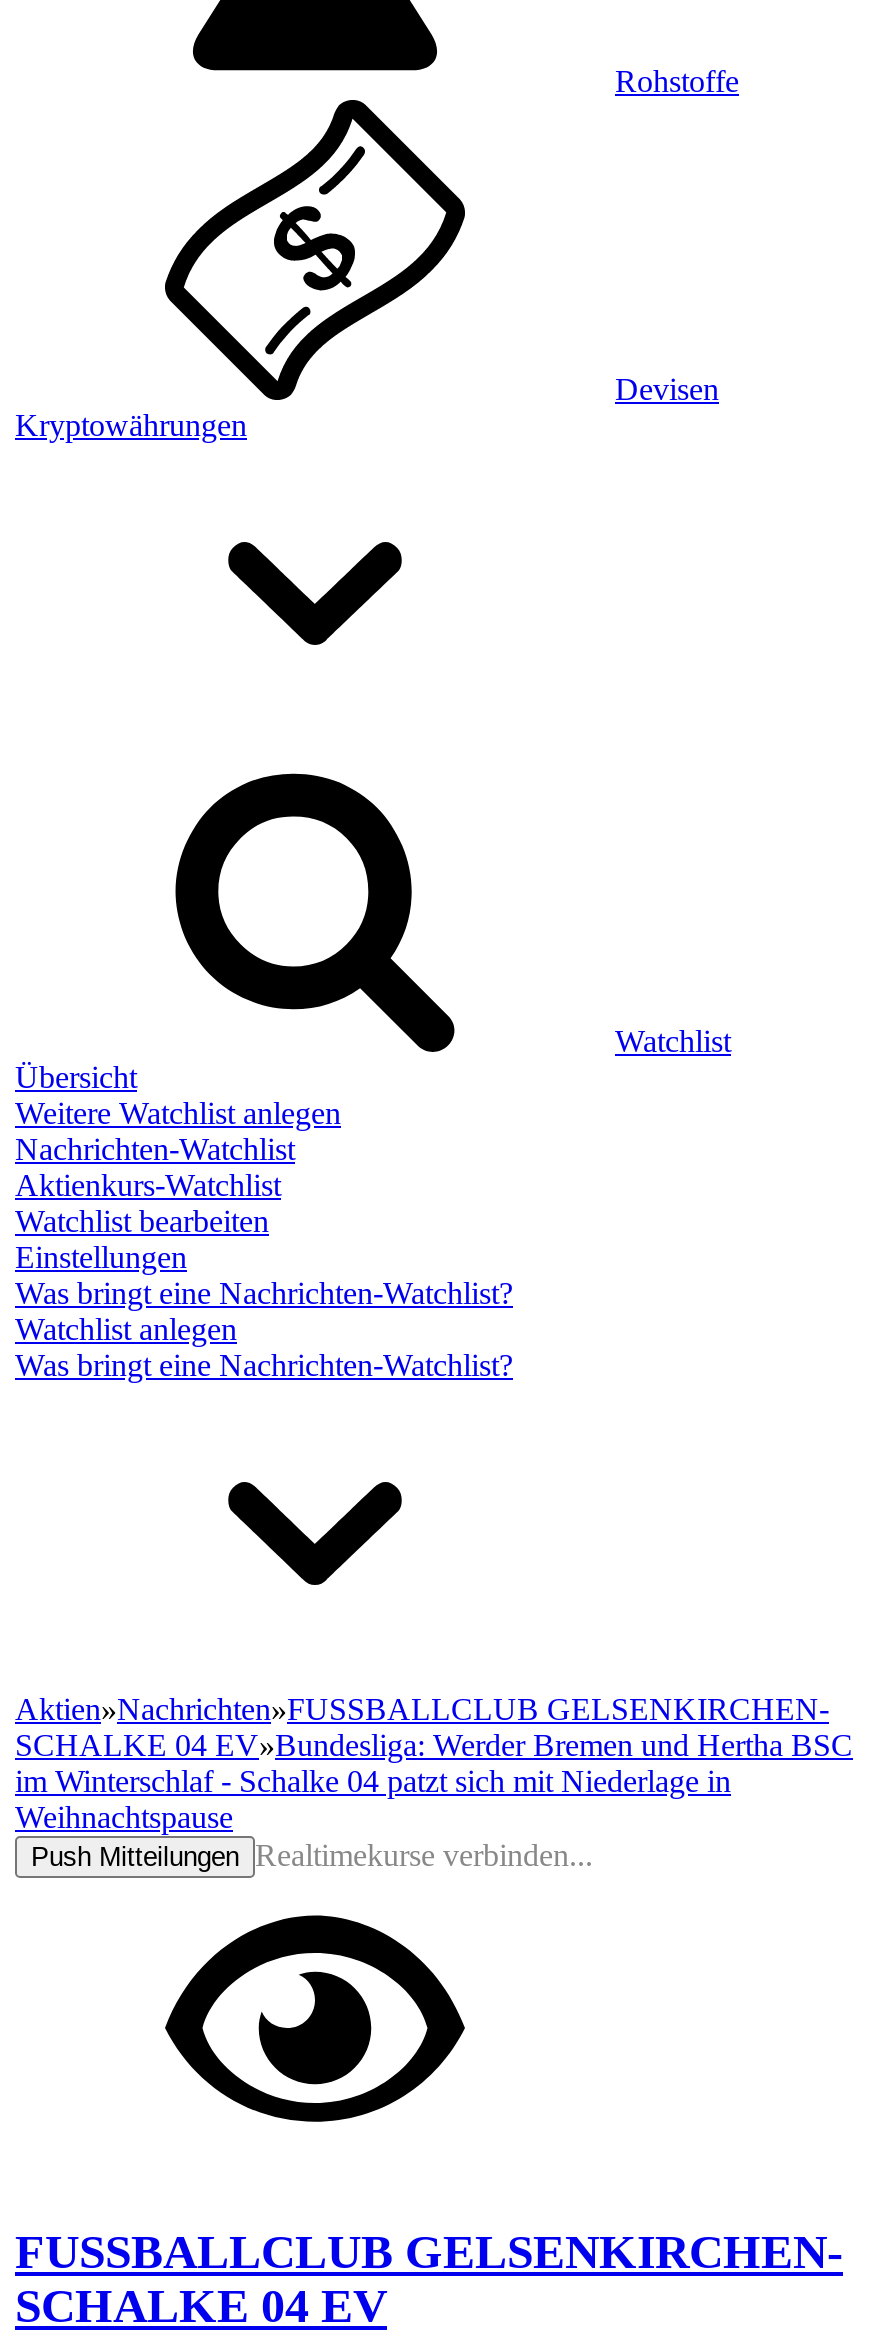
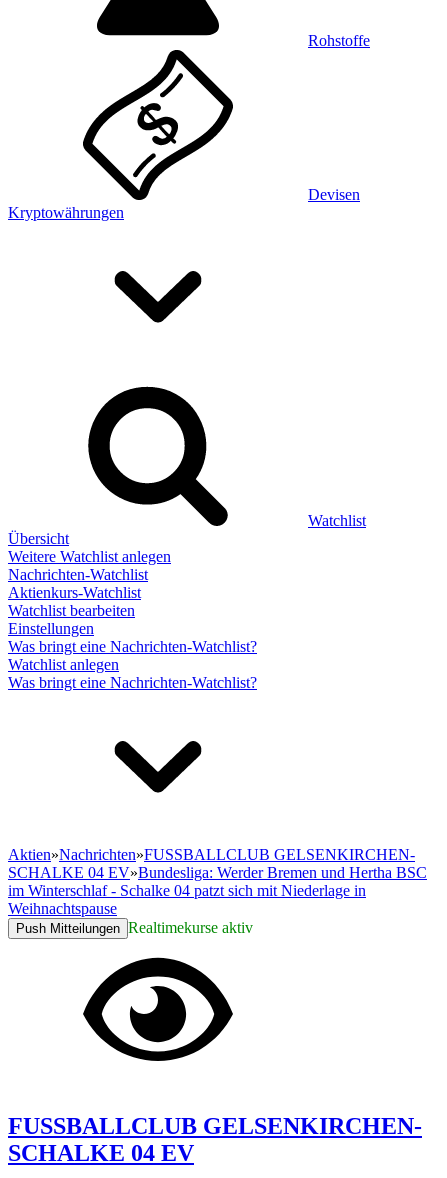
[31,1838,593,1872] Push Mitteilungen Realtimekurse verbinden... -> [16,919,253,936] Push Mitteilungen Realtimekurse aktiv

